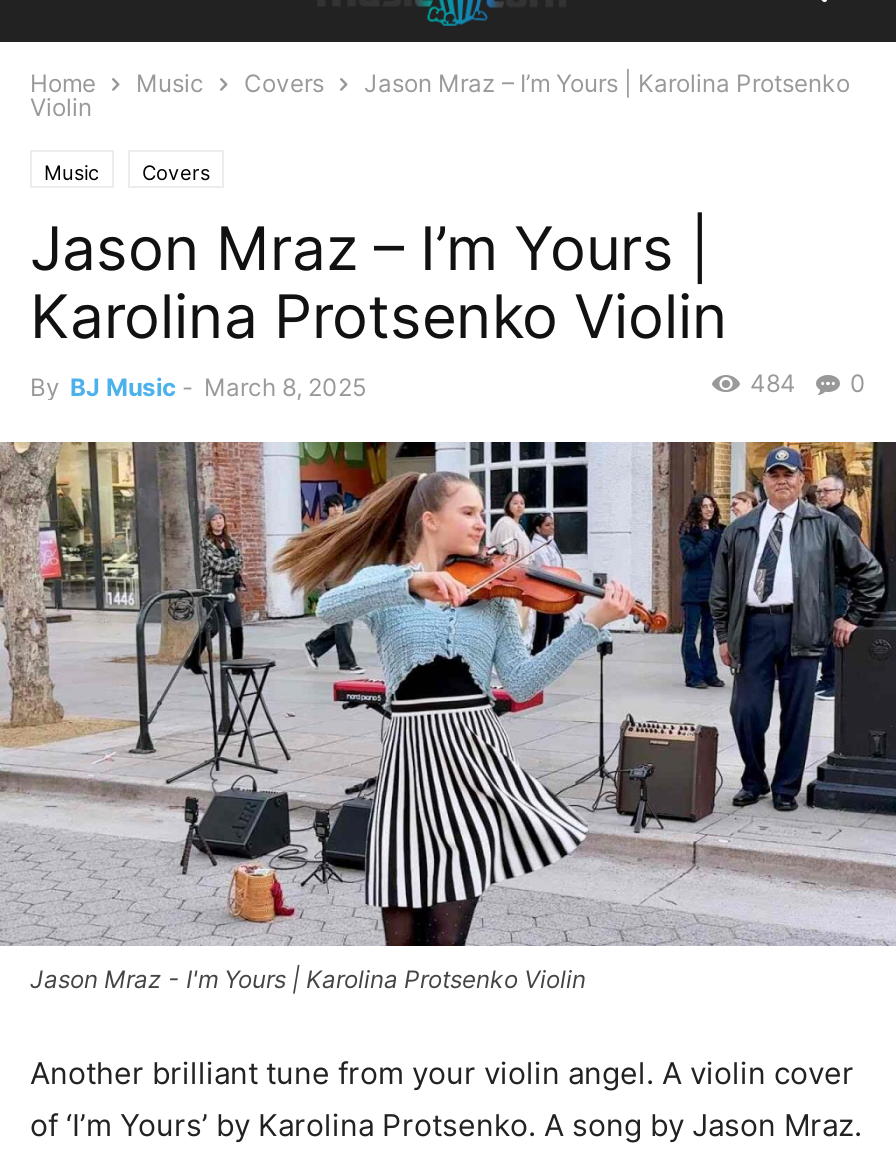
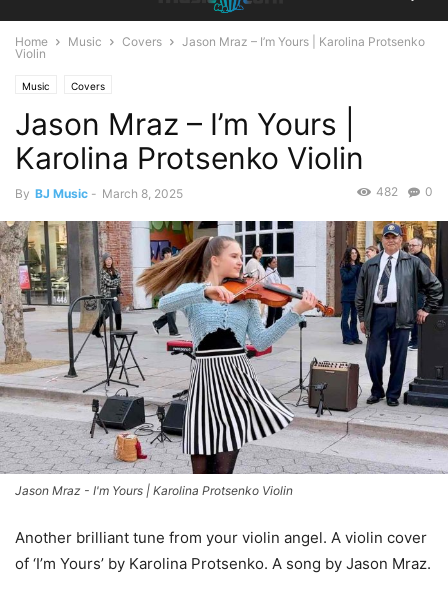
[750,368,866,398] 484 0 -> [376,184,433,199] 482 0

